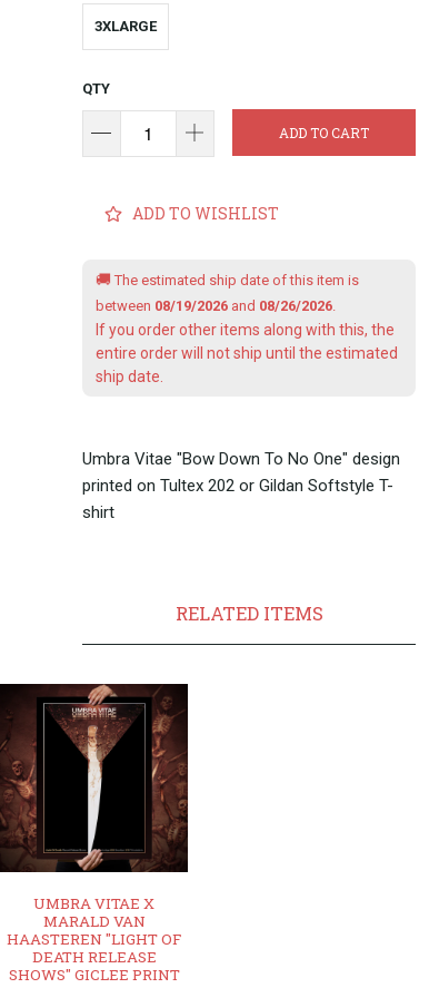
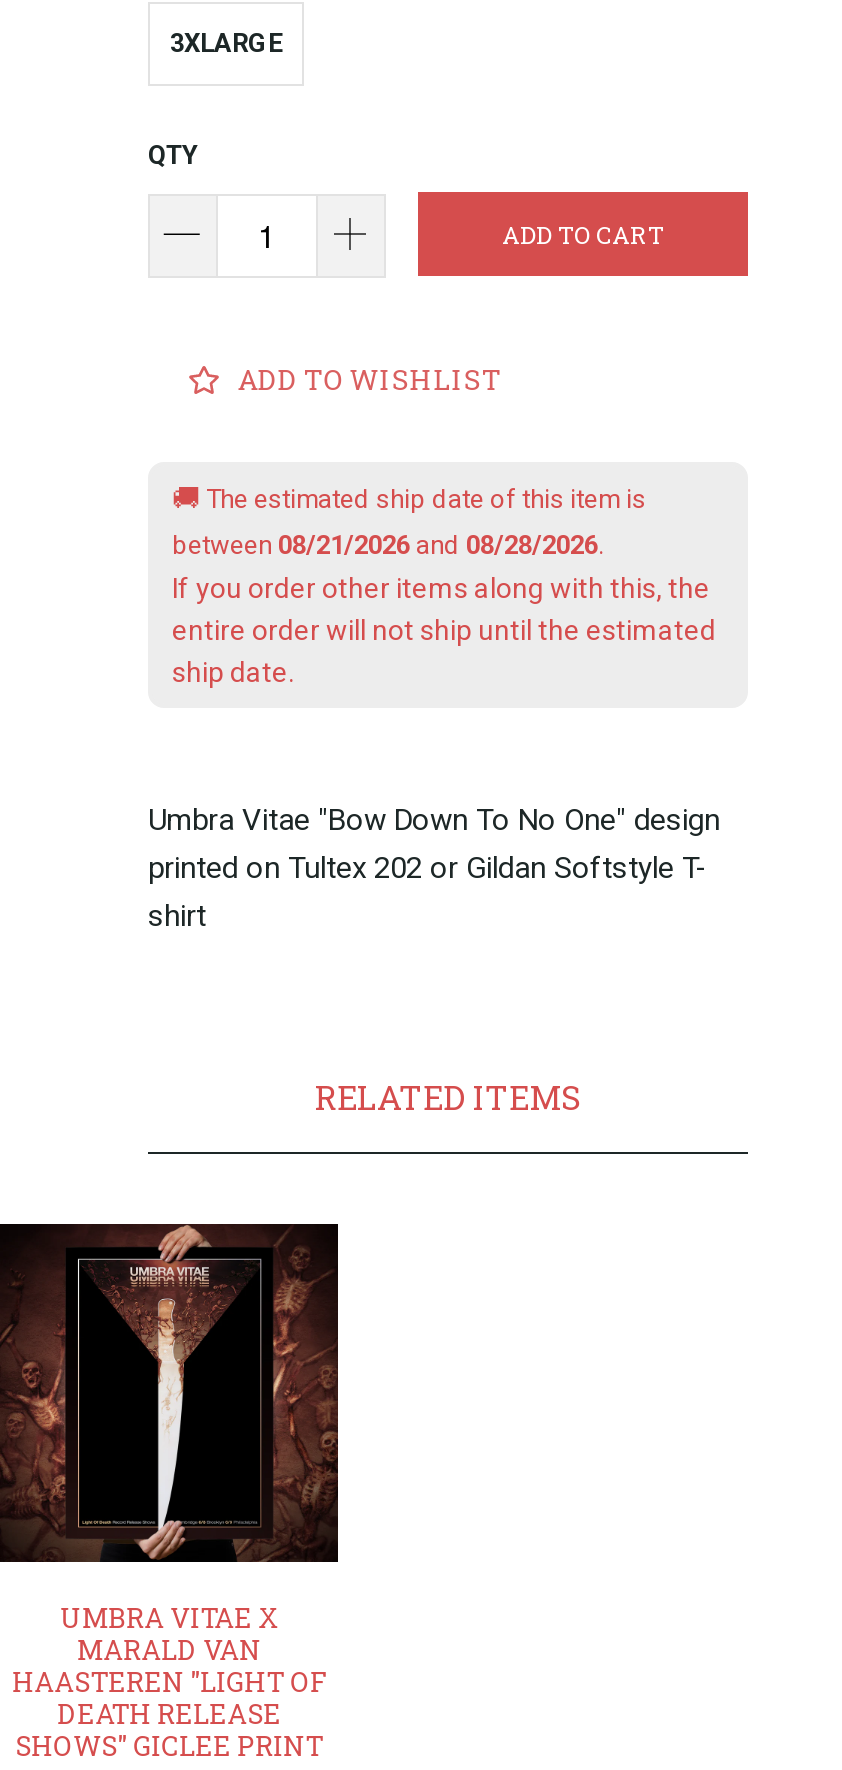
[96,297,339,314] between 08/19/2026 and 08/26/2026. -> [172,529,610,559] between 08/21/2026 and 08/28/2026.

